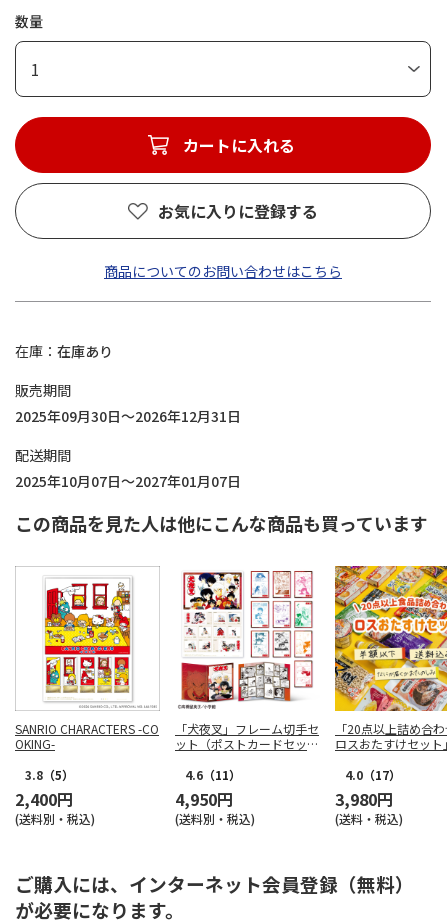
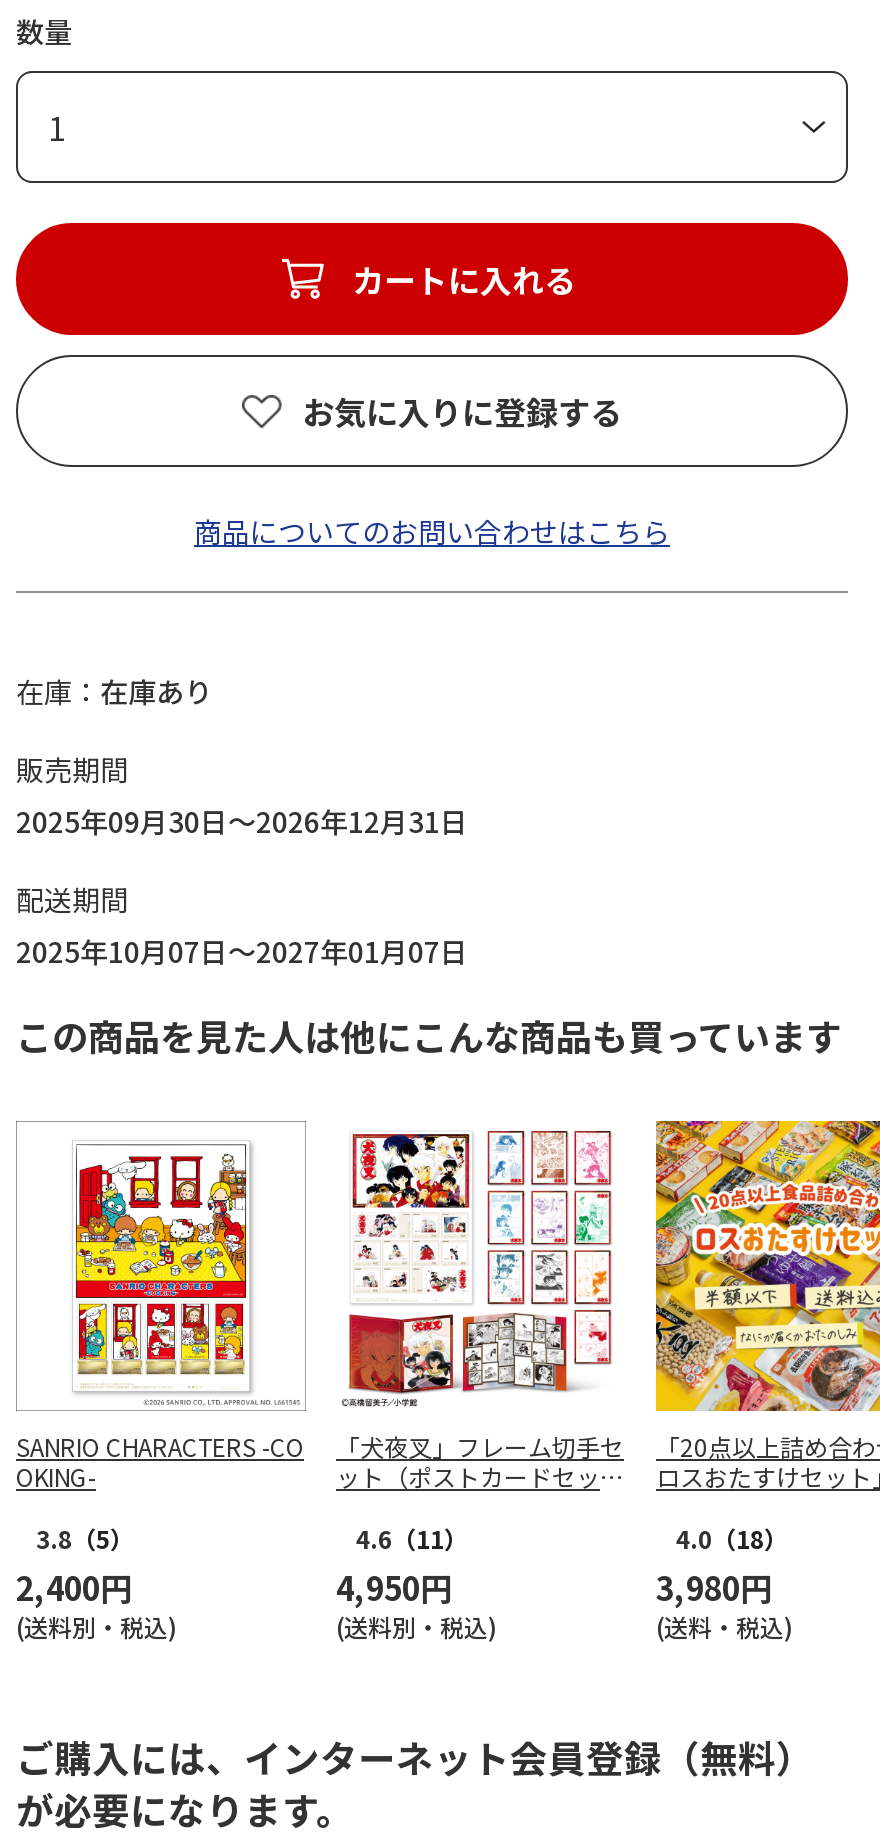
[345,766,401,783] 4.0（17） -> [676,1521,788,1555] 4.0（18）

